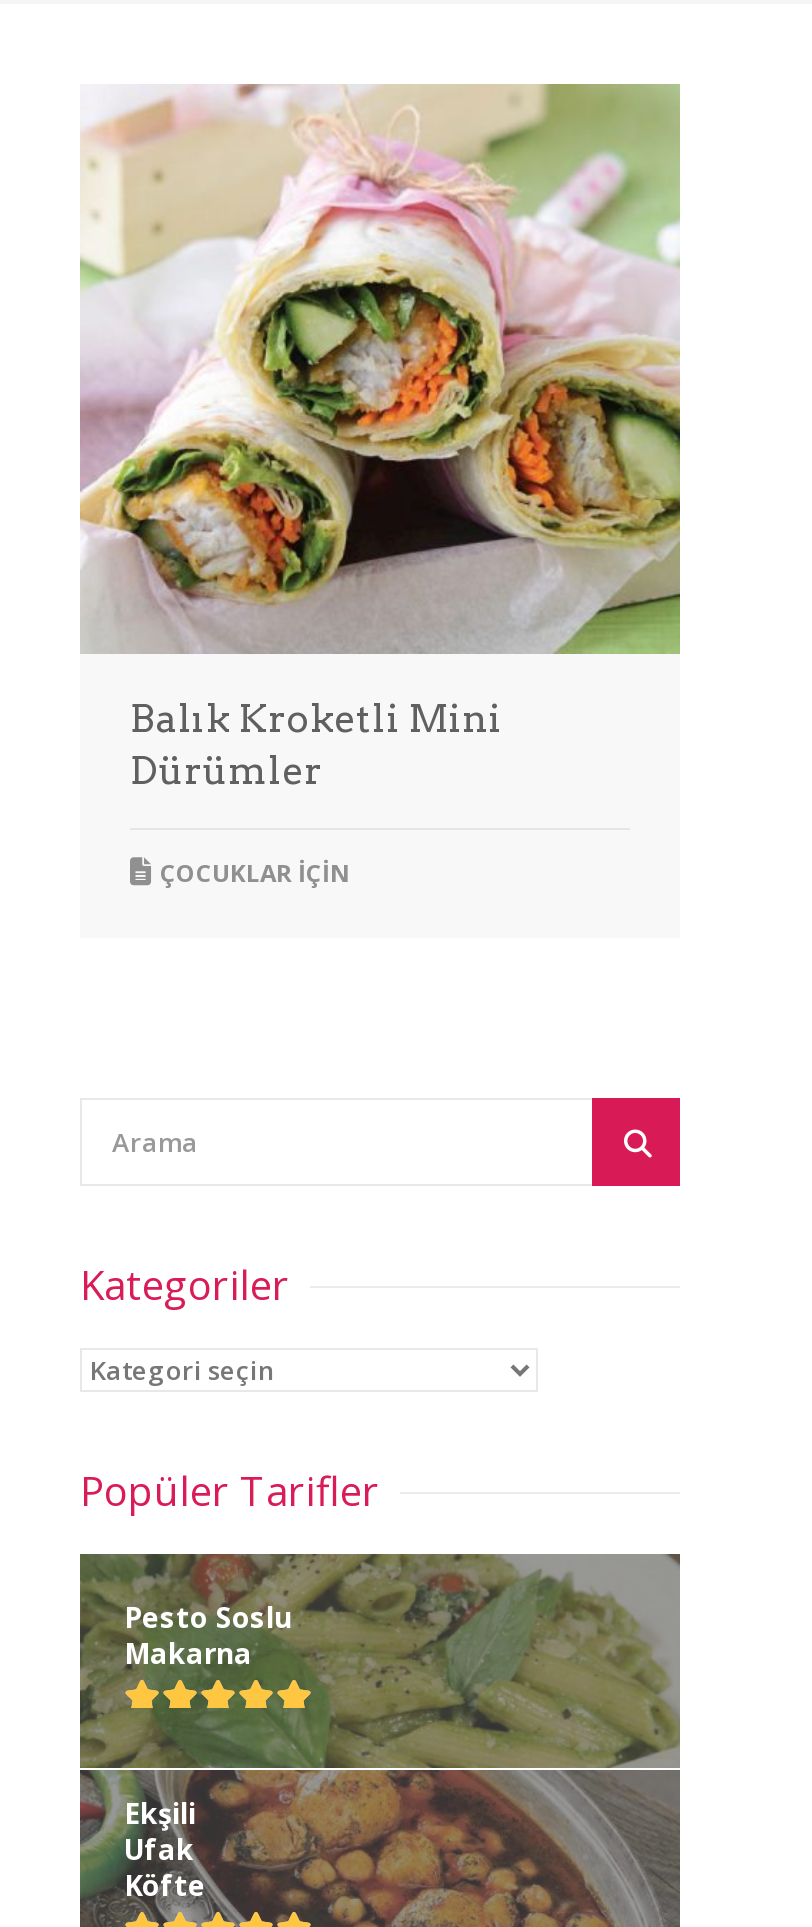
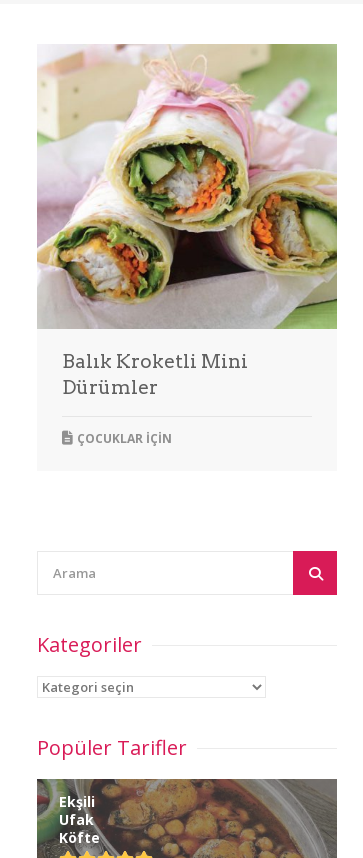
[80,1552,680,1770] [image] | Pesto Soslu | Makarna -> none

